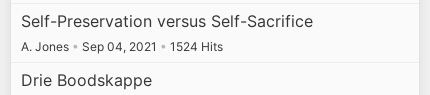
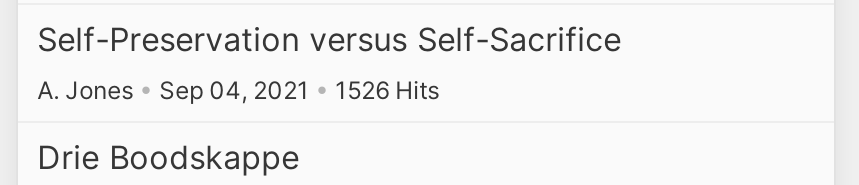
[21,39,223,54] A. Jones • Sep 04, 2021 • 1524 Hits -> [37,75,439,105] A. Jones • Sep 04, 2021 • 1526 Hits

